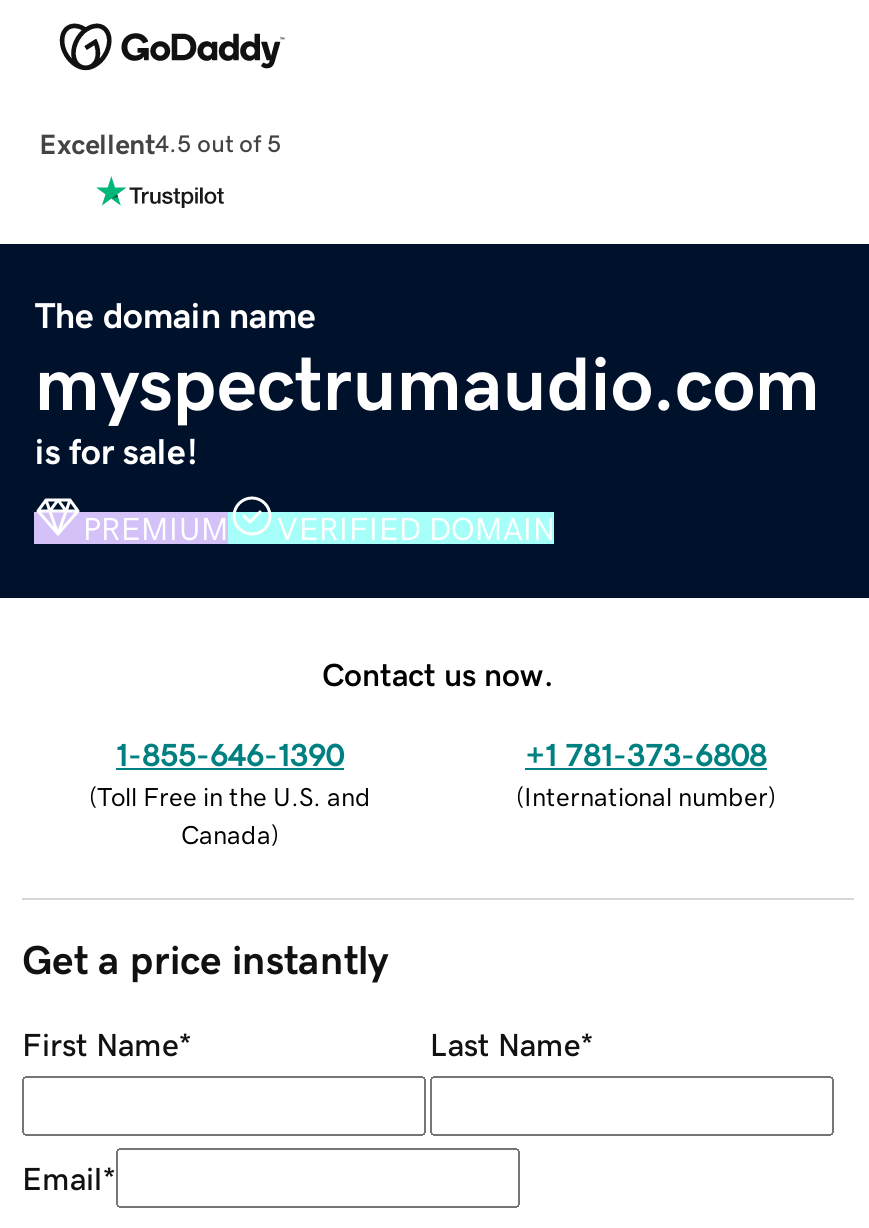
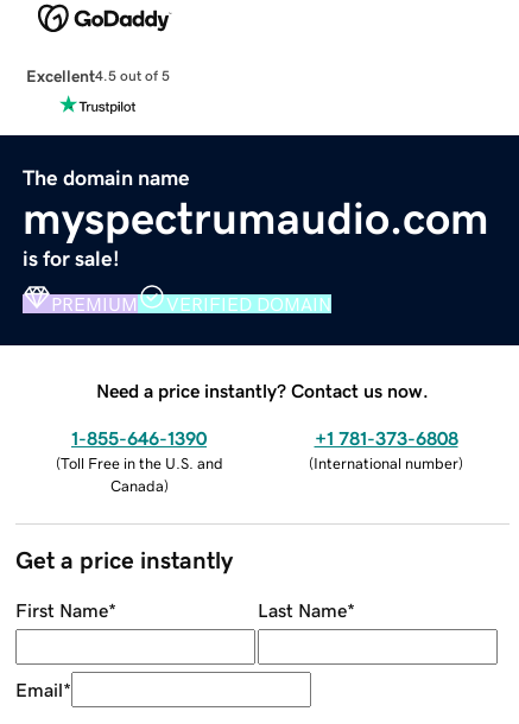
[322,657,554,689] Contact us now. -> [96,381,429,400] Need a price instantly? Contact us now.

